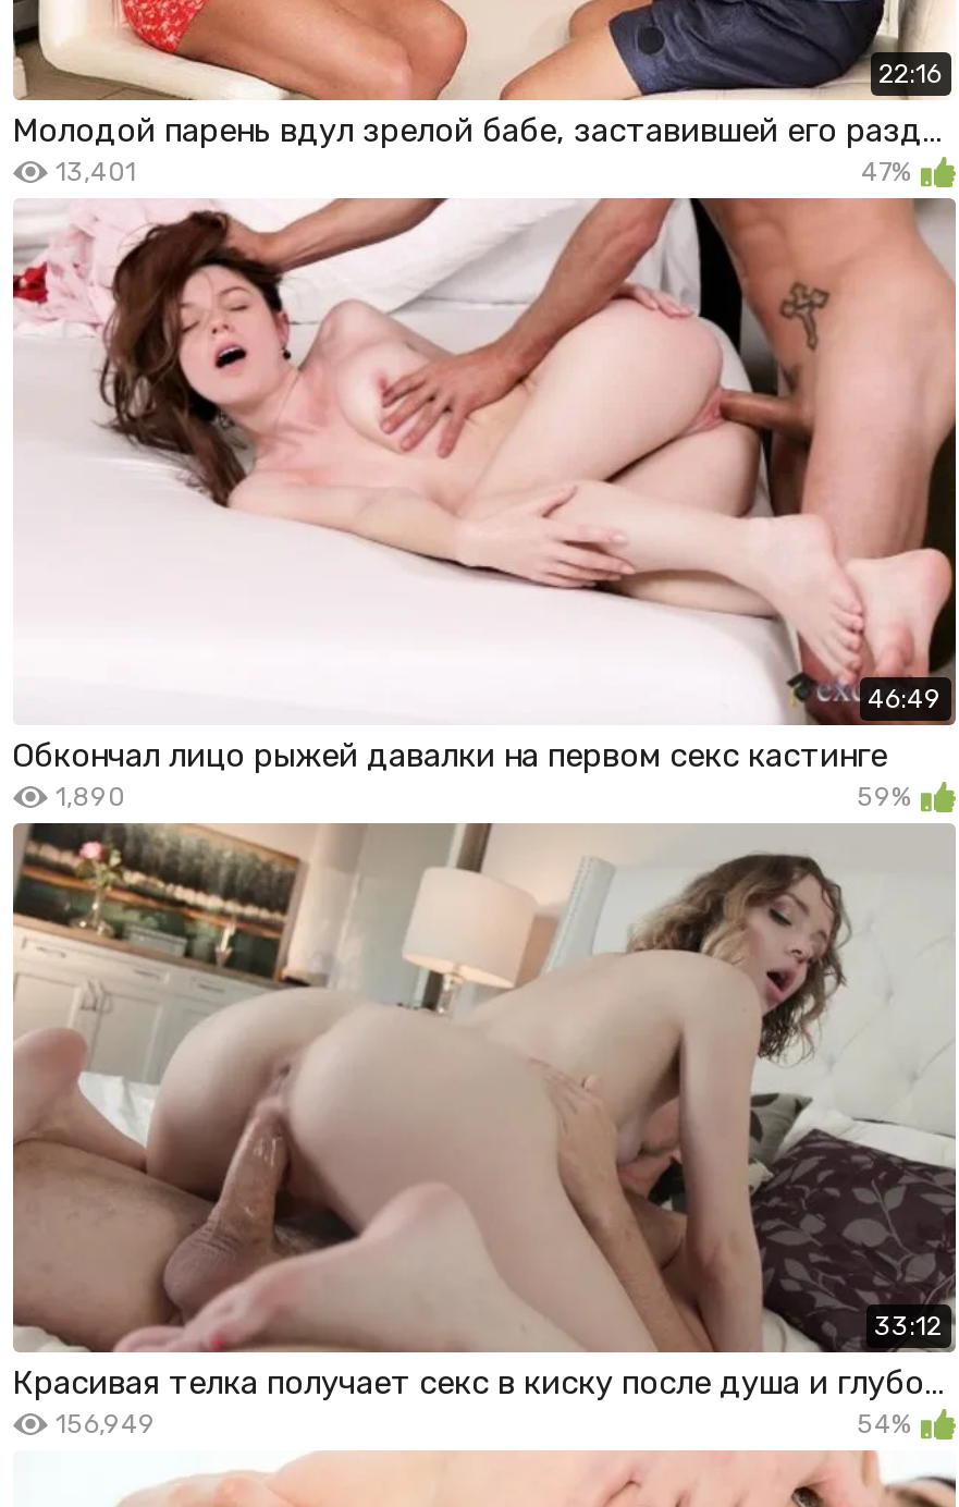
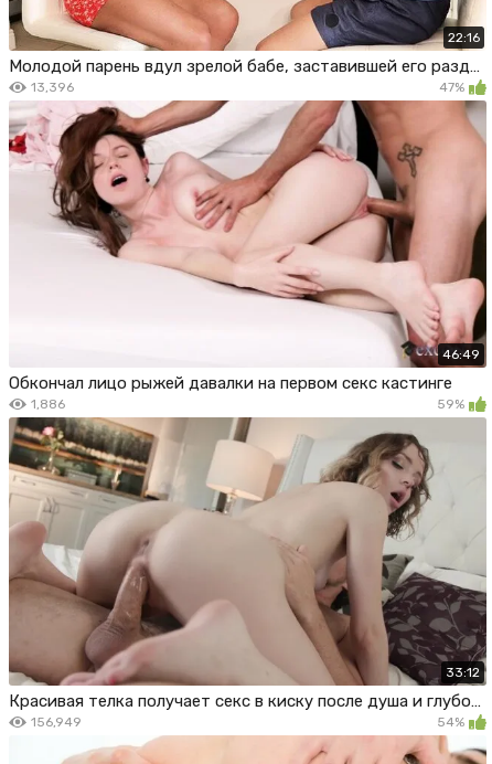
[56,156,136,187] 13,401 -> [30,79,73,95] 13,396
[56,782,125,813] 1,890 -> [30,397,65,412] 1,886

